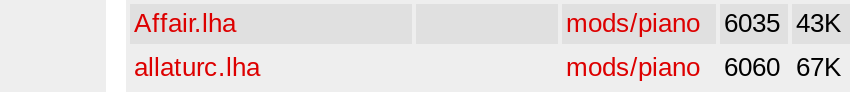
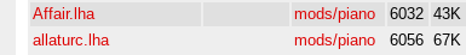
[566,8,842,38] mods/piano 6035 43K -> [294,5,461,23] mods/piano 6032 43K
[566,52,842,82] mods/piano 6060 67K -> [294,31,461,49] mods/piano 6056 67K

